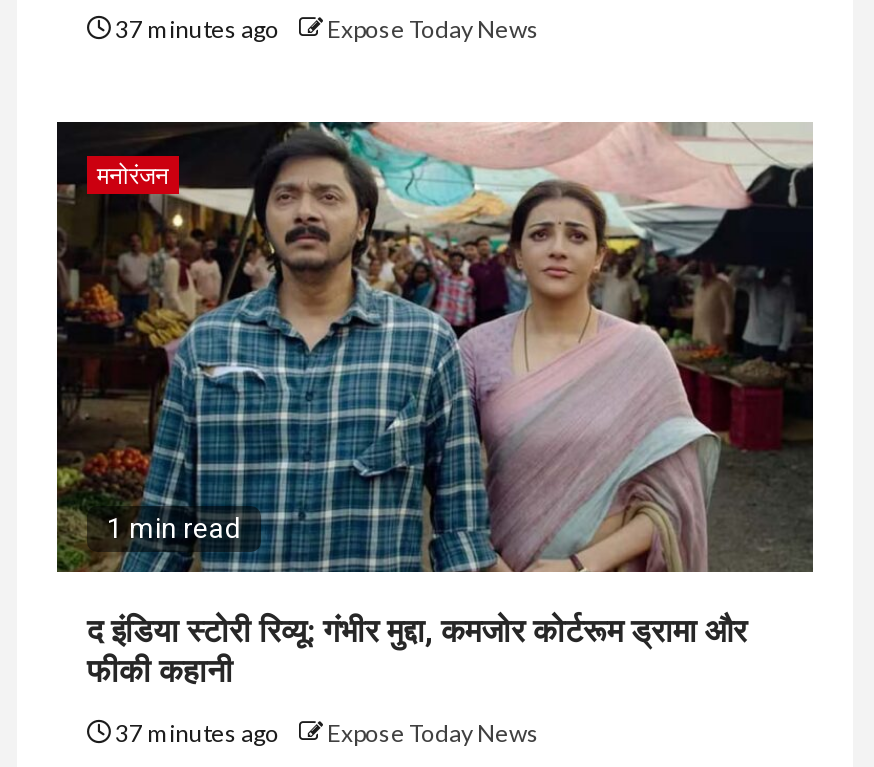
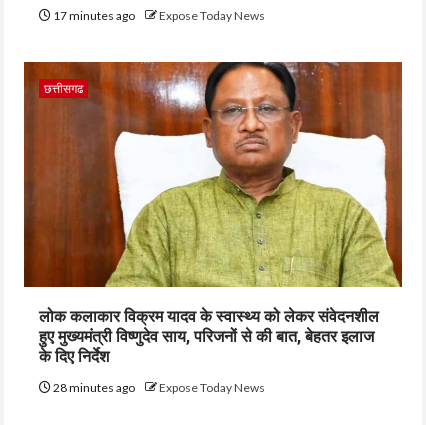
[111,14,539,44] 37 minutes ago Expose Today News -> [51,8,265,23] 17 minutes ago Expose Today News
[55,120,815,574] [image] | मनोरंजन -> [23,61,403,288] [image] | छत्तीसगढ
[87,512,747,748] 1 min read | द इंडिया स्टोरी रिव्यू: गंभीर मुद्दा, कमजोर कोर्टरूम ड्रामा और | फीकी कहानी | 37 minutes ago -> [39,307,379,395] लोक कलाकार विक्रम यादव के स्वास्थ्य को लेकर संवेदनशील | हुए मुख्यमंत्री विष्णुदेव साय, परिजनों से की बात, बेहतर इलाज | के दिए निर्देश | 28 minutes ago

